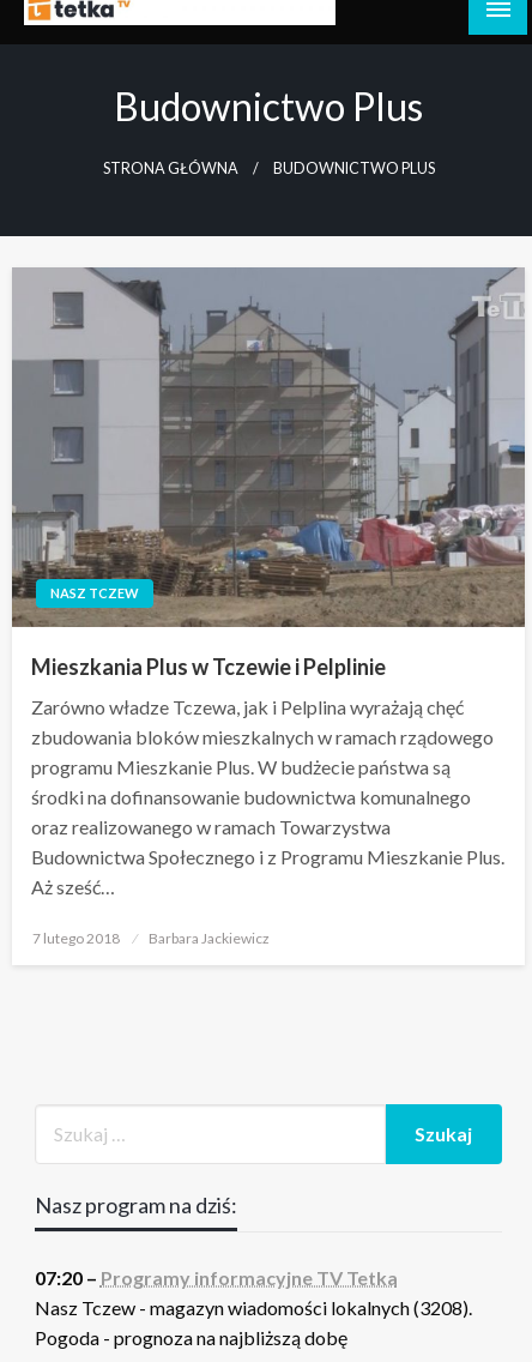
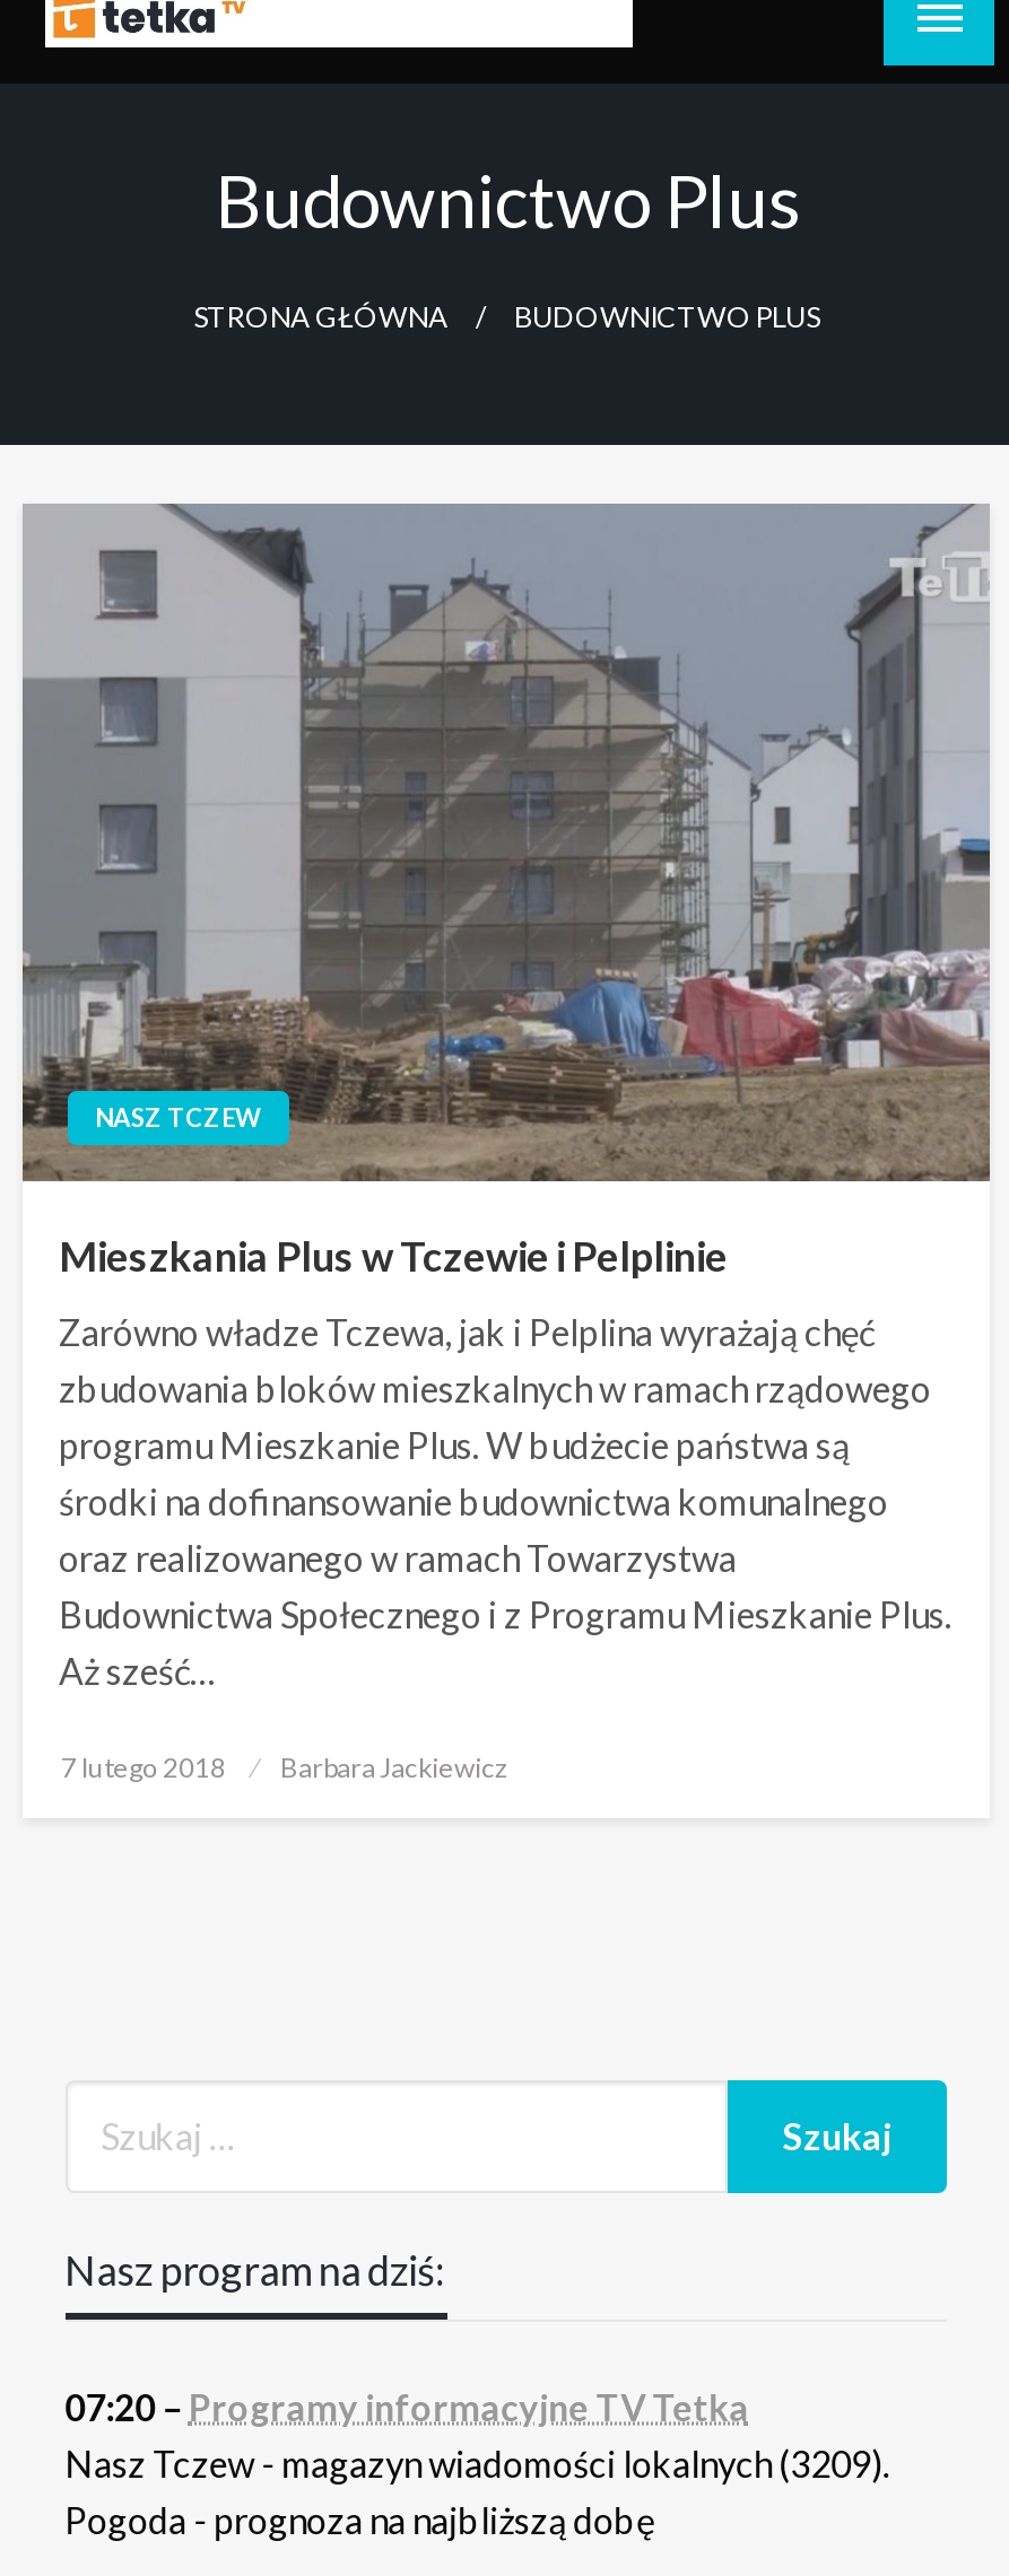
[34,1296,472,1318] Nasz Tczew - magazyn wiadomości lokalnych (3208). -> [65,2441,890,2484] Nasz Tczew - magazyn wiadomości lokalnych (3209).

